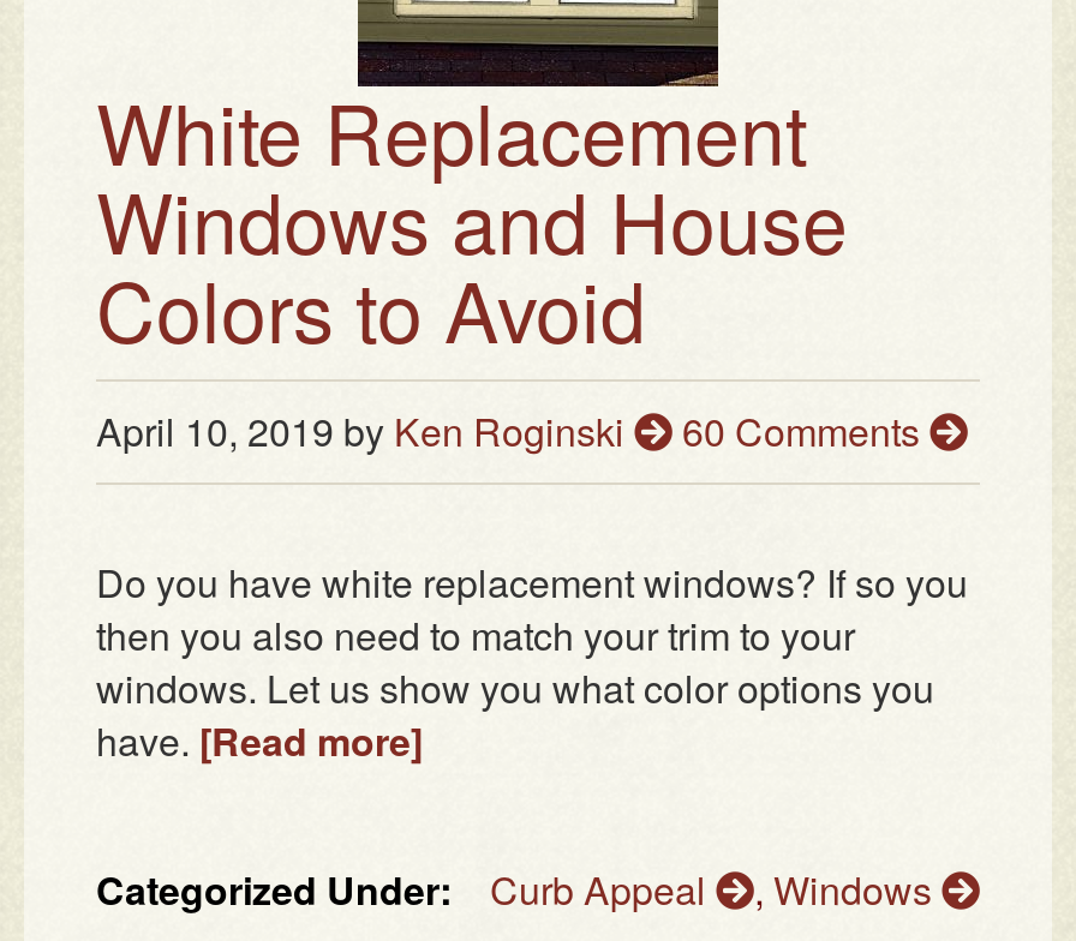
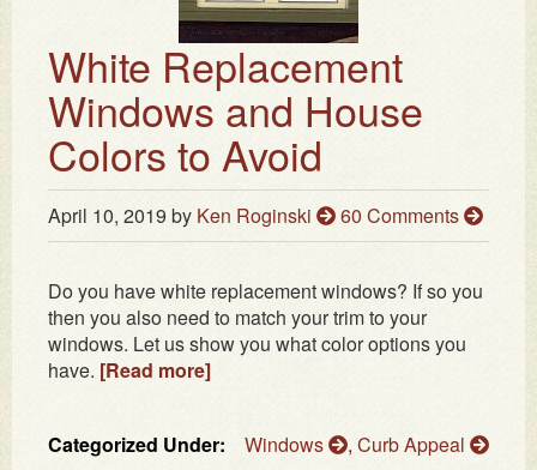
[490,863,941,918] Curb Appeal | , Windows -> [245,431,470,458] Windows | , Curb Appeal

